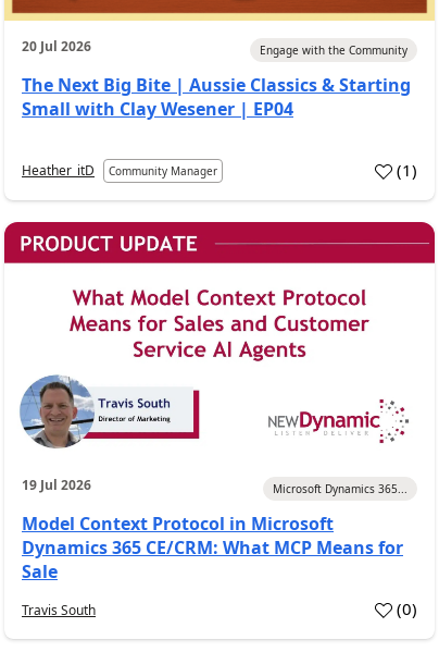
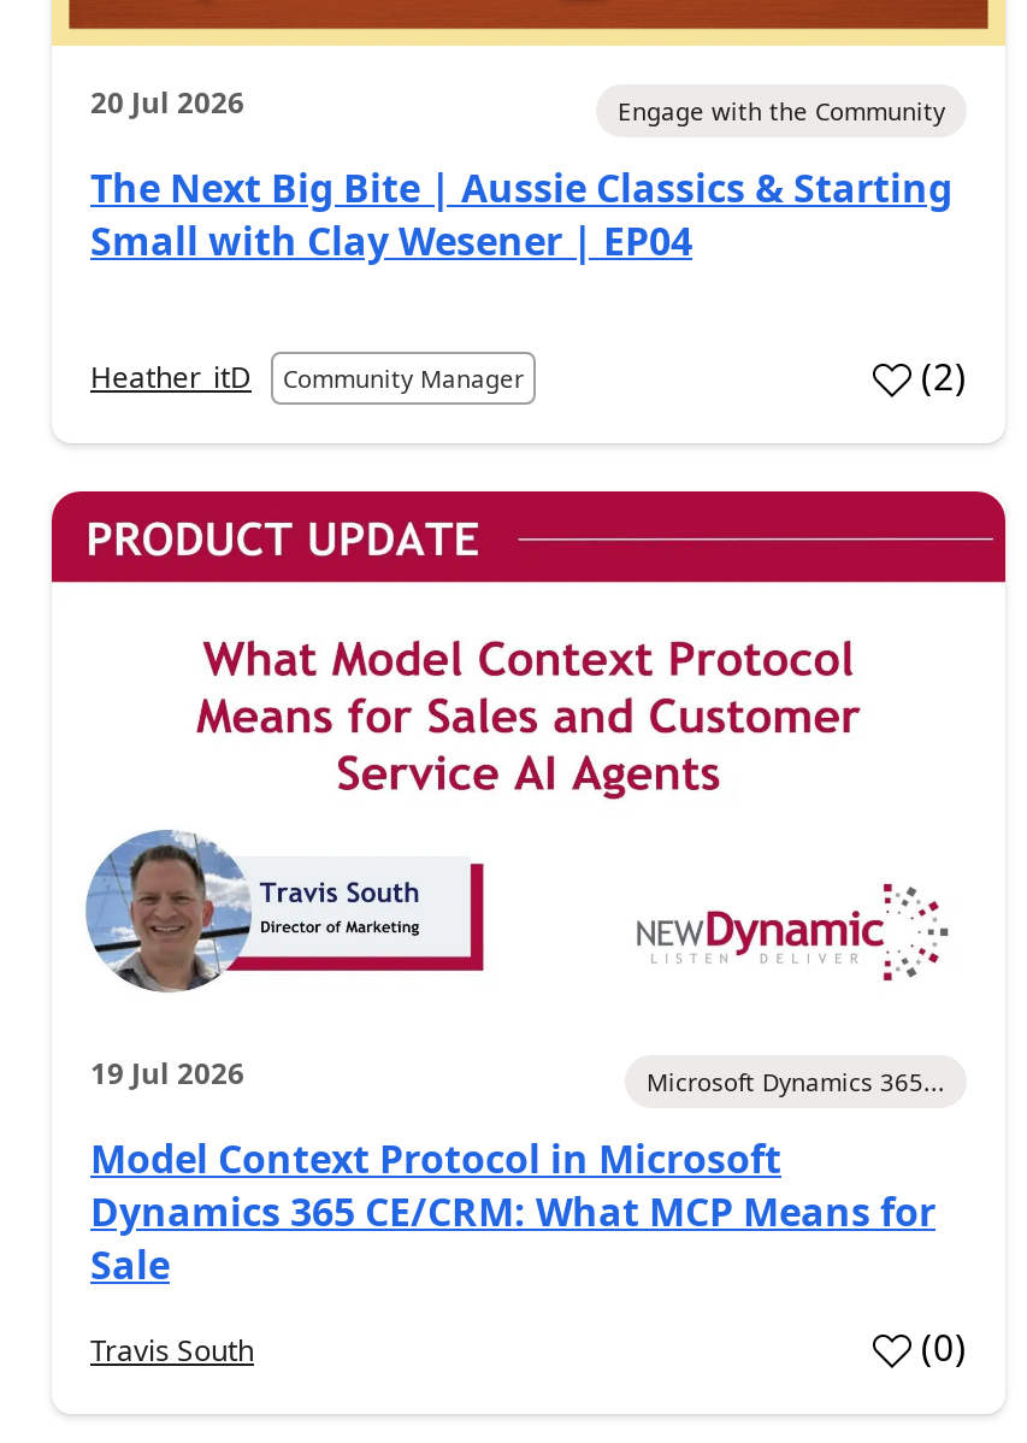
[397,159,417,181] (1) -> [921,352,967,400] (2)

